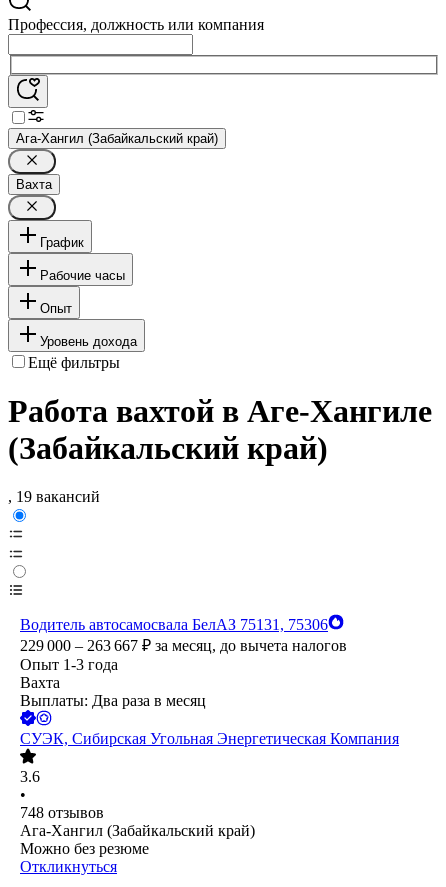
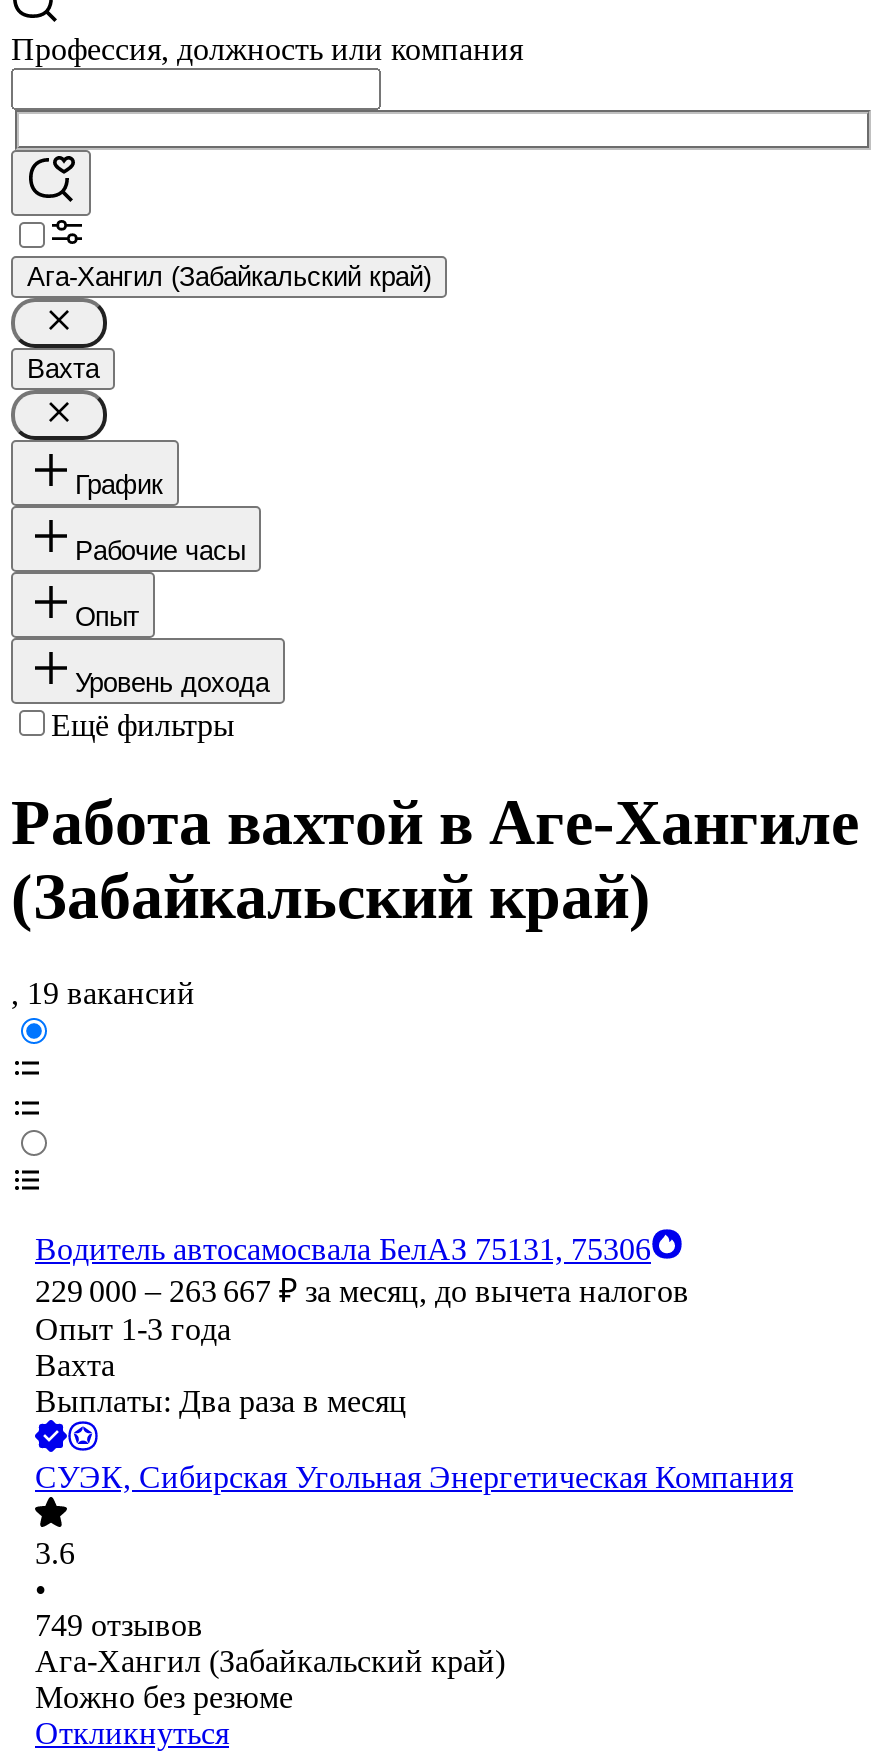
[20,804,104,821] 748 отзывов -> [35,1609,203,1643] 749 отзывов

